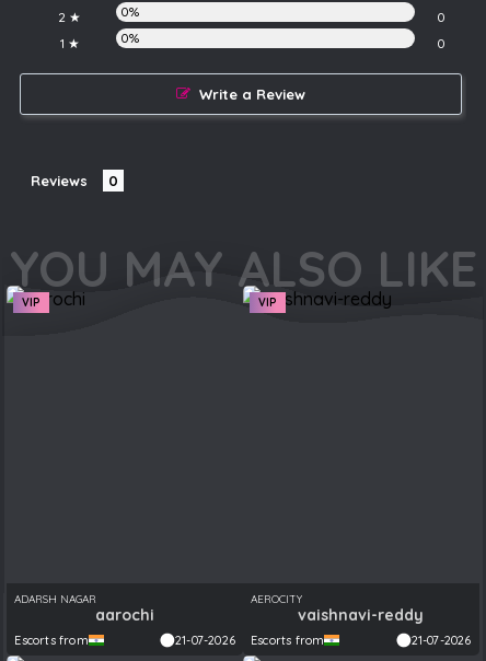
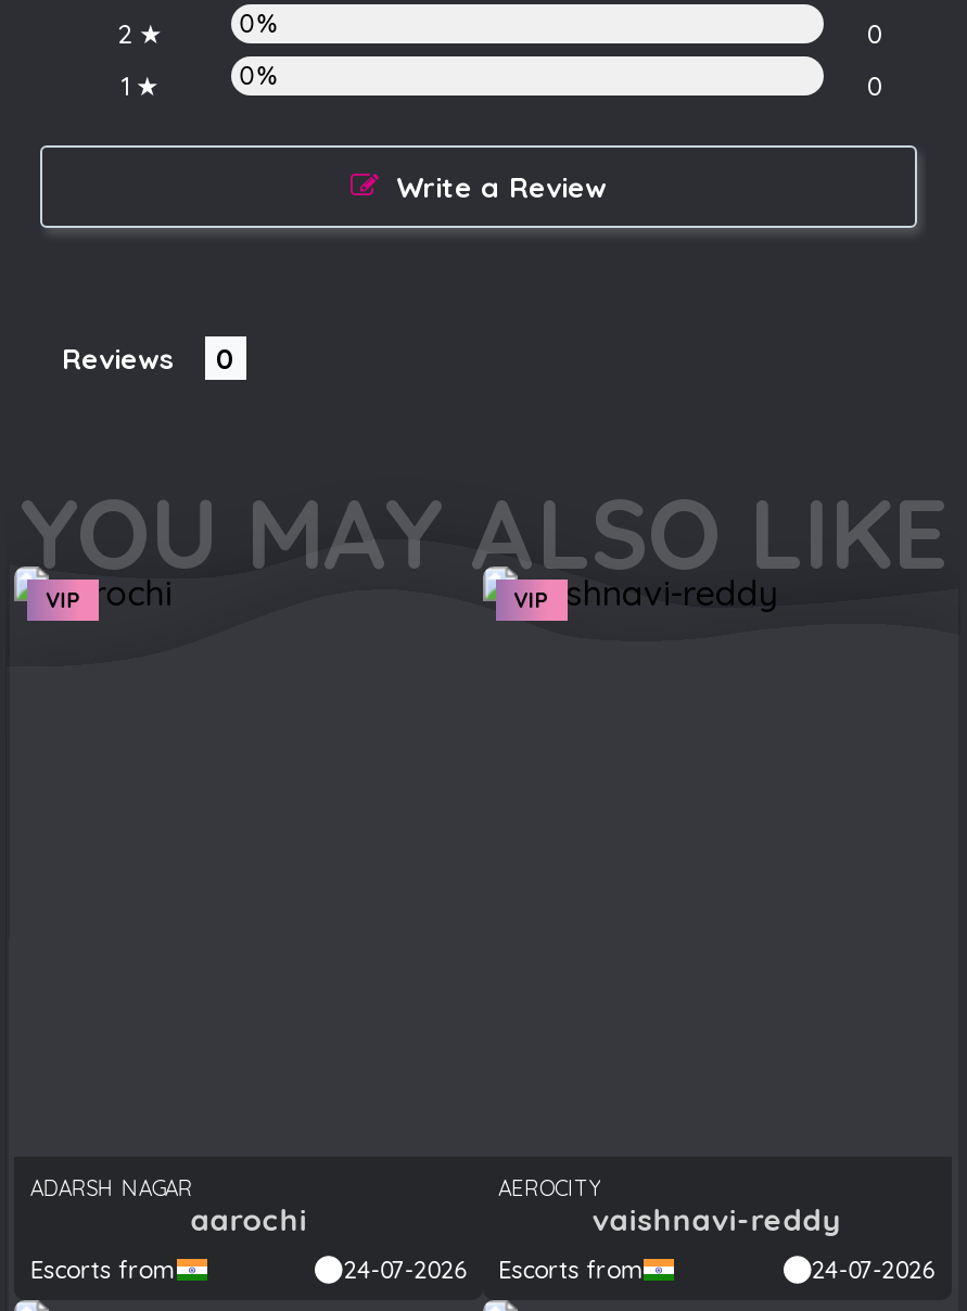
[175,632,324,647] 21-07-2026 Escorts from -> [344,1254,644,1284] 24-07-2026 Escorts from
[411,632,471,647] 21-07-2026 -> [812,1254,936,1284] 24-07-2026

